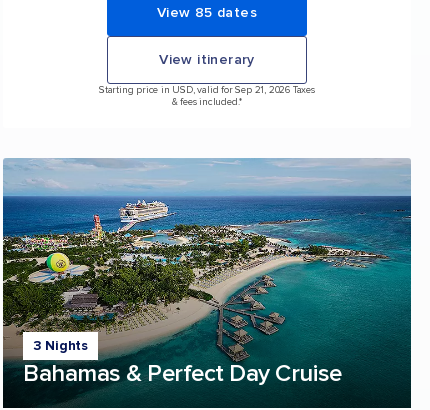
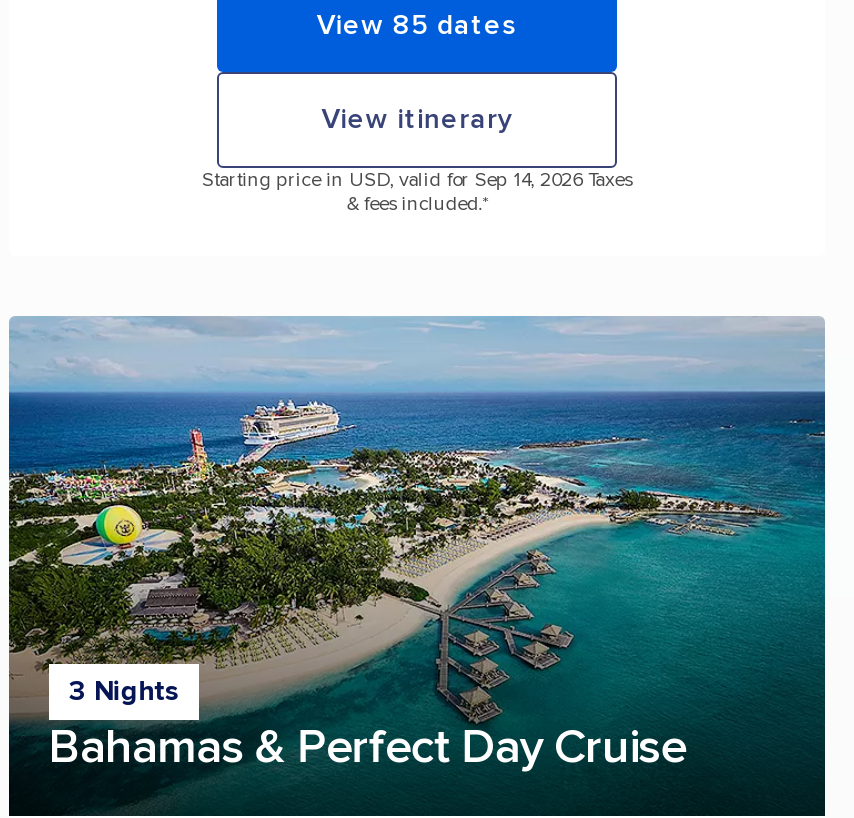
[99,84,315,96] Starting price in USD, valid for Sep 21, 2026 Taxes -> [202,167,632,191] Starting price in USD, valid for Sep 14, 2026 Taxes

